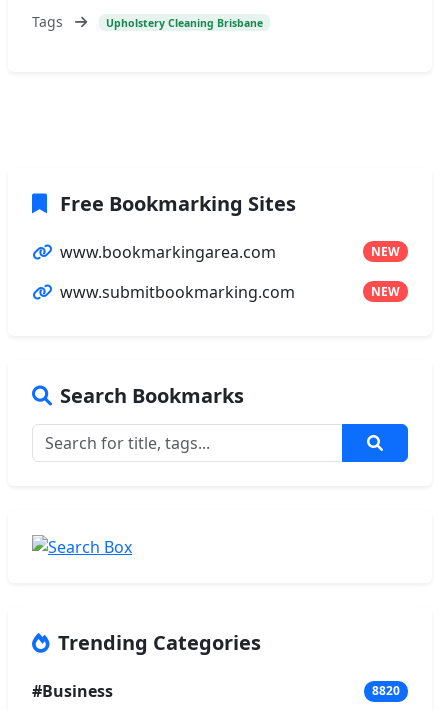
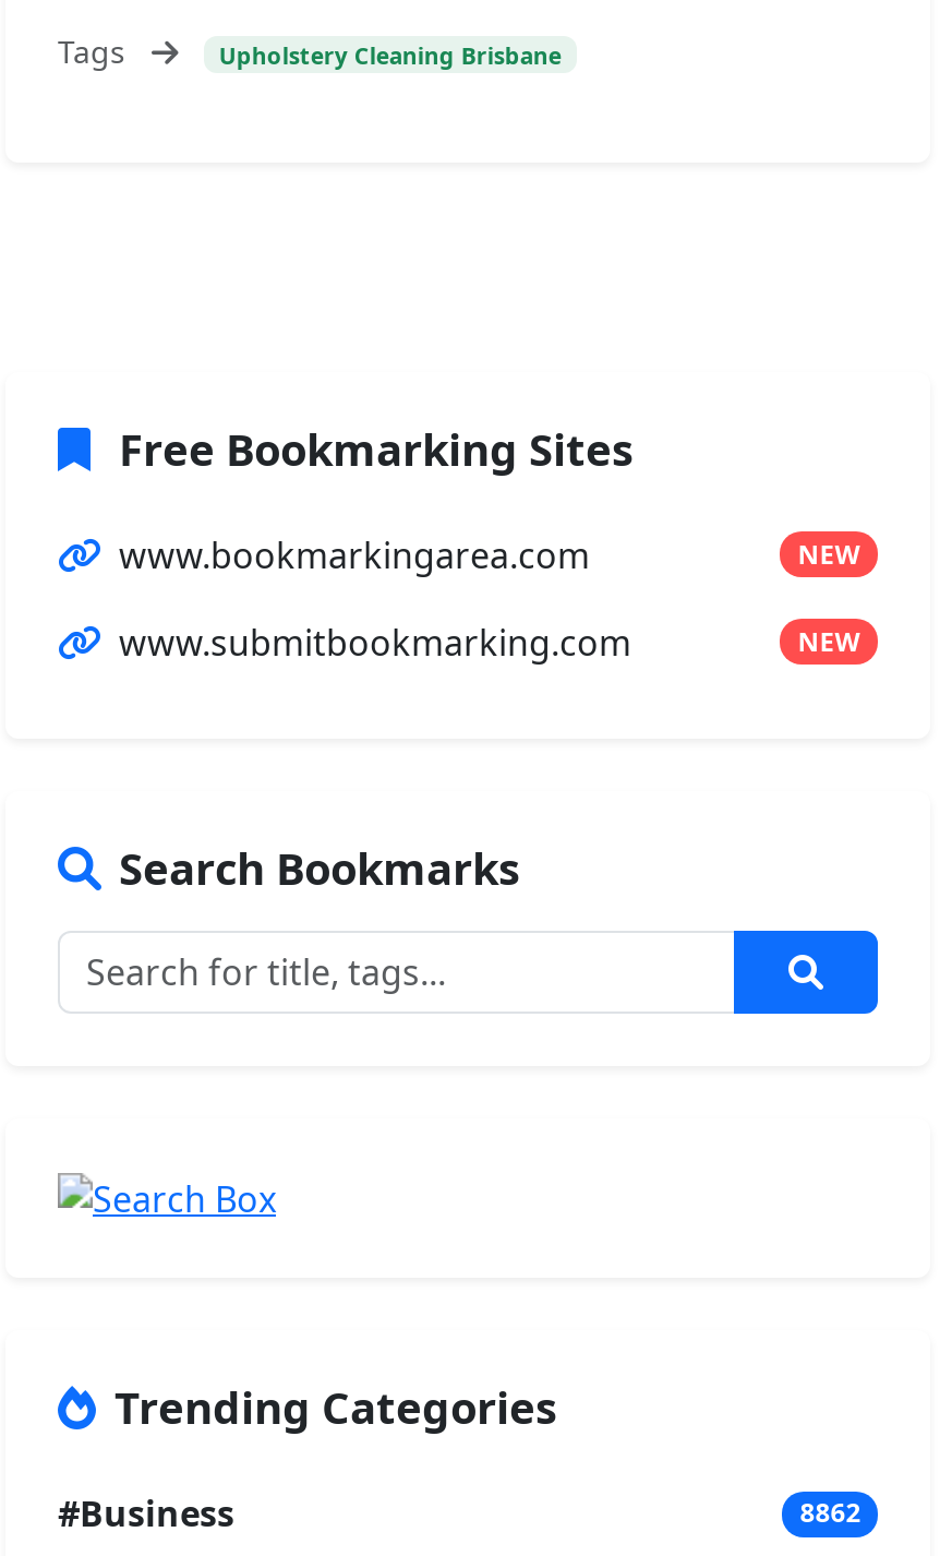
[372,682,400,699] 8820 -> [800,1495,861,1532] 8862

